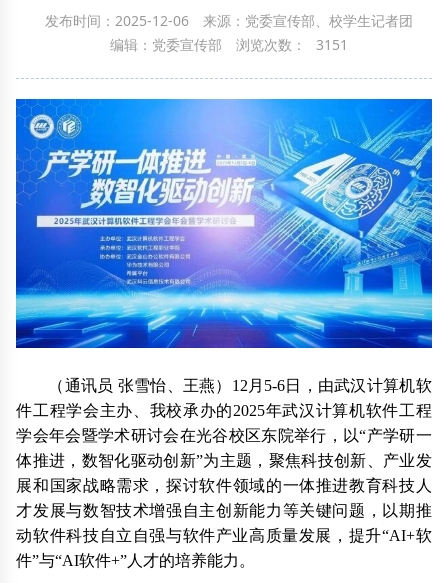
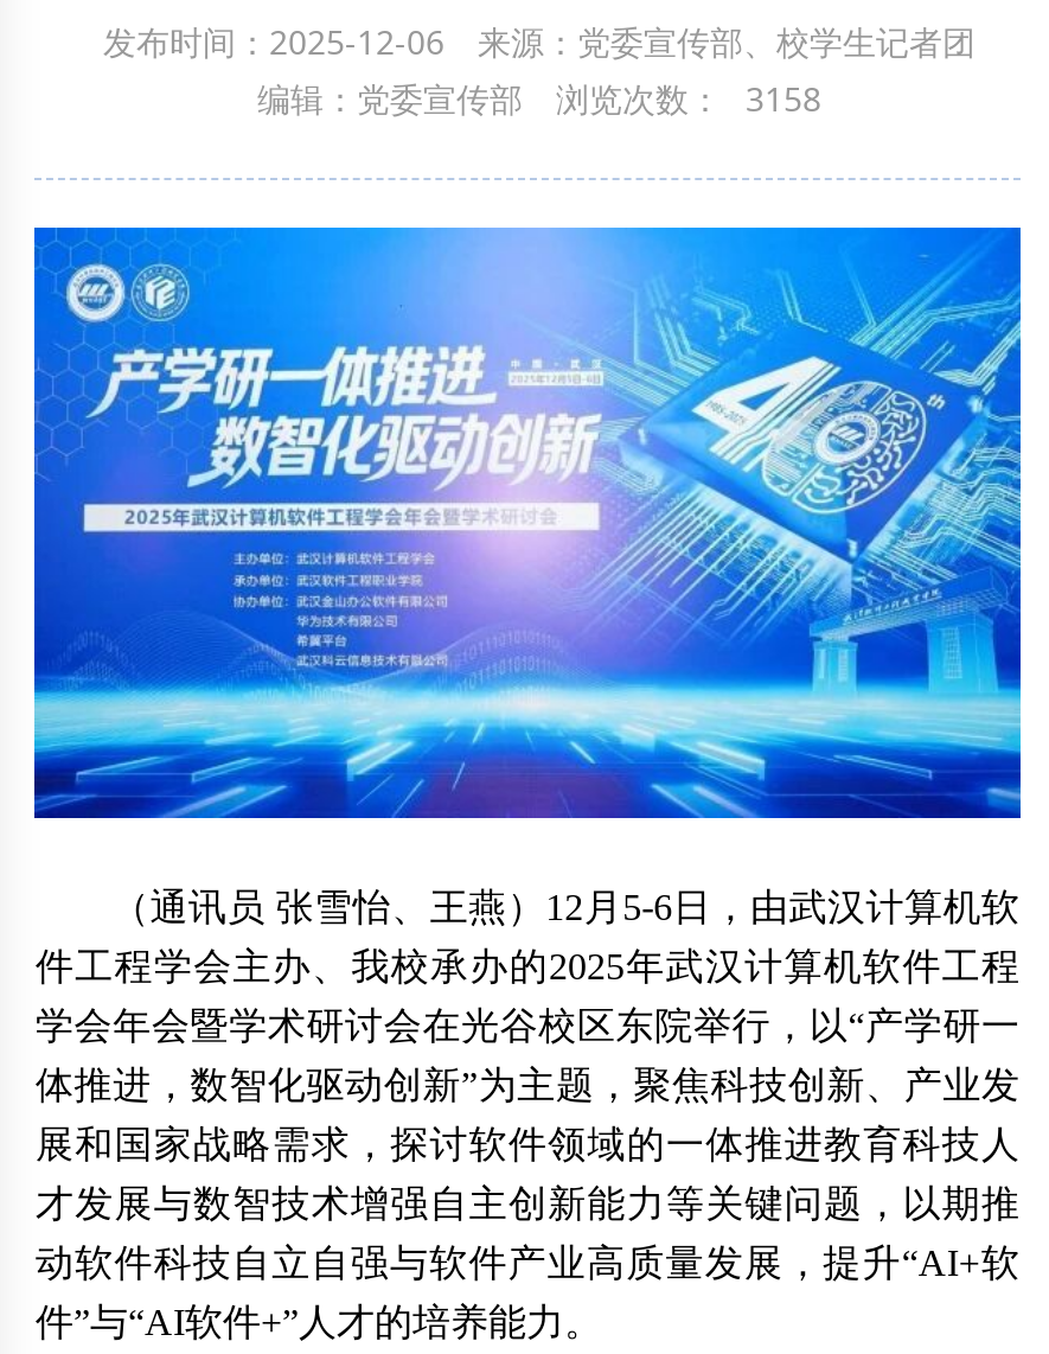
[110,35,348,54] 编辑：党委宣传部 浏览次数： 3151 -> [257,76,821,121] 编辑：党委宣传部 浏览次数： 3158

